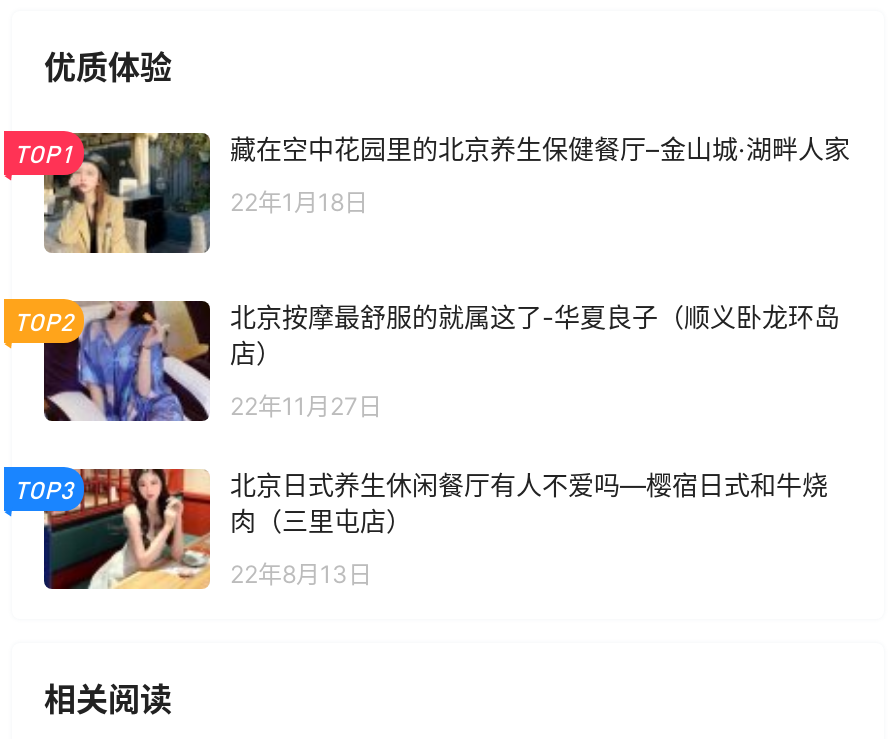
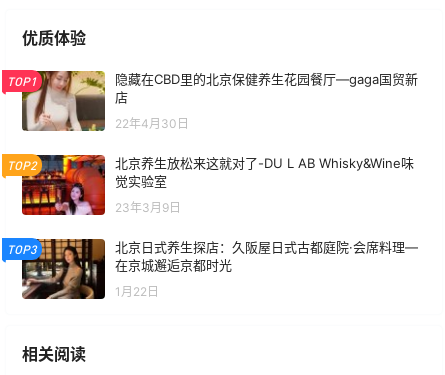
[44,131,850,255] [image] | 藏在空中花园里的北京养生保健餐厅–金山城·湖畔人家 -> [22,70,418,132] [image] | 隐藏在CBD里的北京保健养生花园餐厅—gaga国贸新 | 店
[230,188,368,218] 22年1月18日 -> [115,116,189,131] 22年4月30日
[44,299,840,423] [image] | 北京按摩最舒服的就属这了-华夏良子（顺义卧龙环岛 | 店） -> [21,154,414,216] [image] | 北京养生放松来这就对了-DU L AB Whisky&Wine味 | 觉实验室
[230,392,382,422] 22年11月27日 -> [115,200,181,215] 23年3月9日
[42,467,828,591] [image] | 北京日式养生休闲餐厅有人不爱吗—樱宿日式和牛烧 | 肉（三里屯店） -> [21,238,418,300] [image] | 北京日式养生探店：久阪屋日式古都庭院·会席料理— | 在京城邂逅京都时光
[230,560,372,590] 22年8月13日 -> [115,284,159,299] 1月22日

